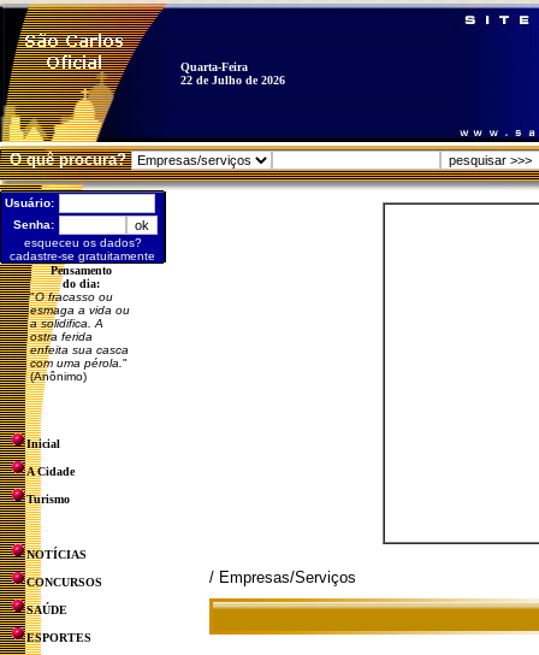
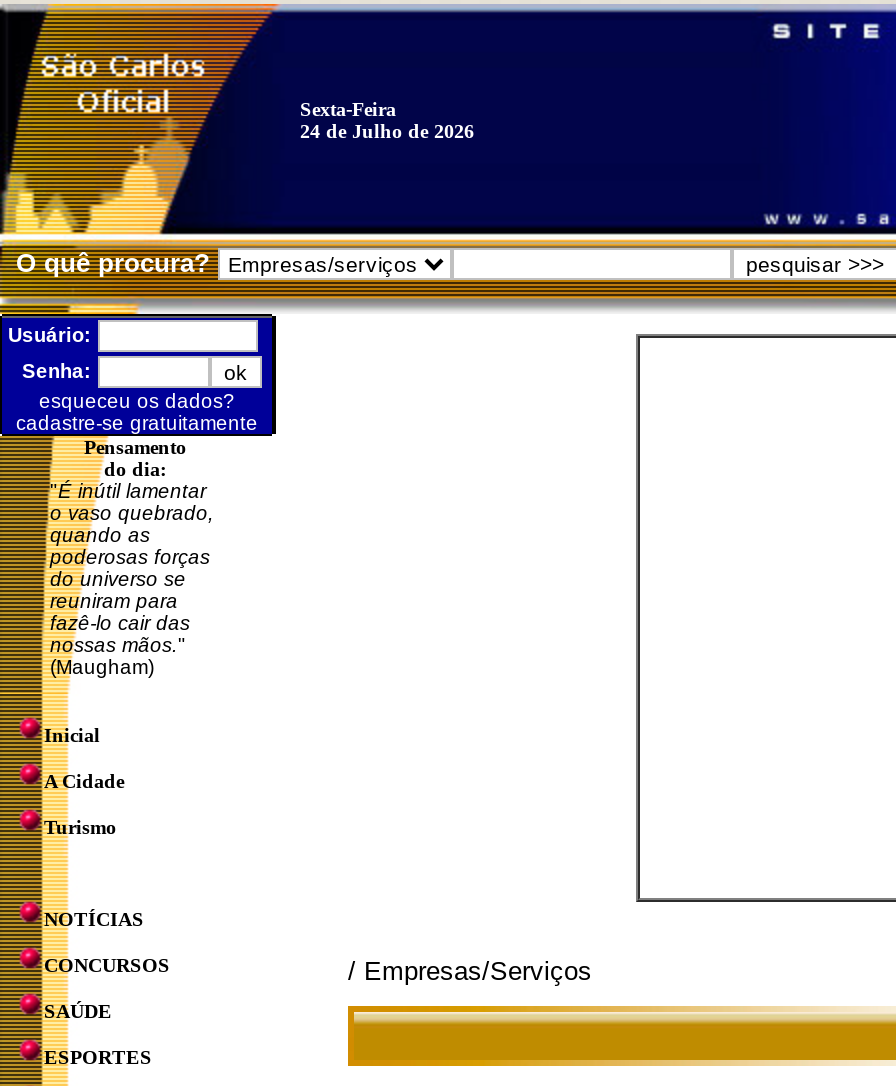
[180,60,285,87] Quarta-Feira | 22 de Julho de 2026 -> [300,98,474,142] Sexta-Feira | 24 de Julho de 2026
[30,290,130,383] "O fracasso ou | esmaga a vida ou | a solidifica. A | ostra ferida | enfeita sua casca | com uma pérola." | (Anônimo) -> [50,480,214,678] "É inútil lamentar | o vaso quebrado, | quando as | poderosas forças | do universo se | reuniram para | fazê-lo cair das | nossas mãos. " | (Maugham)

